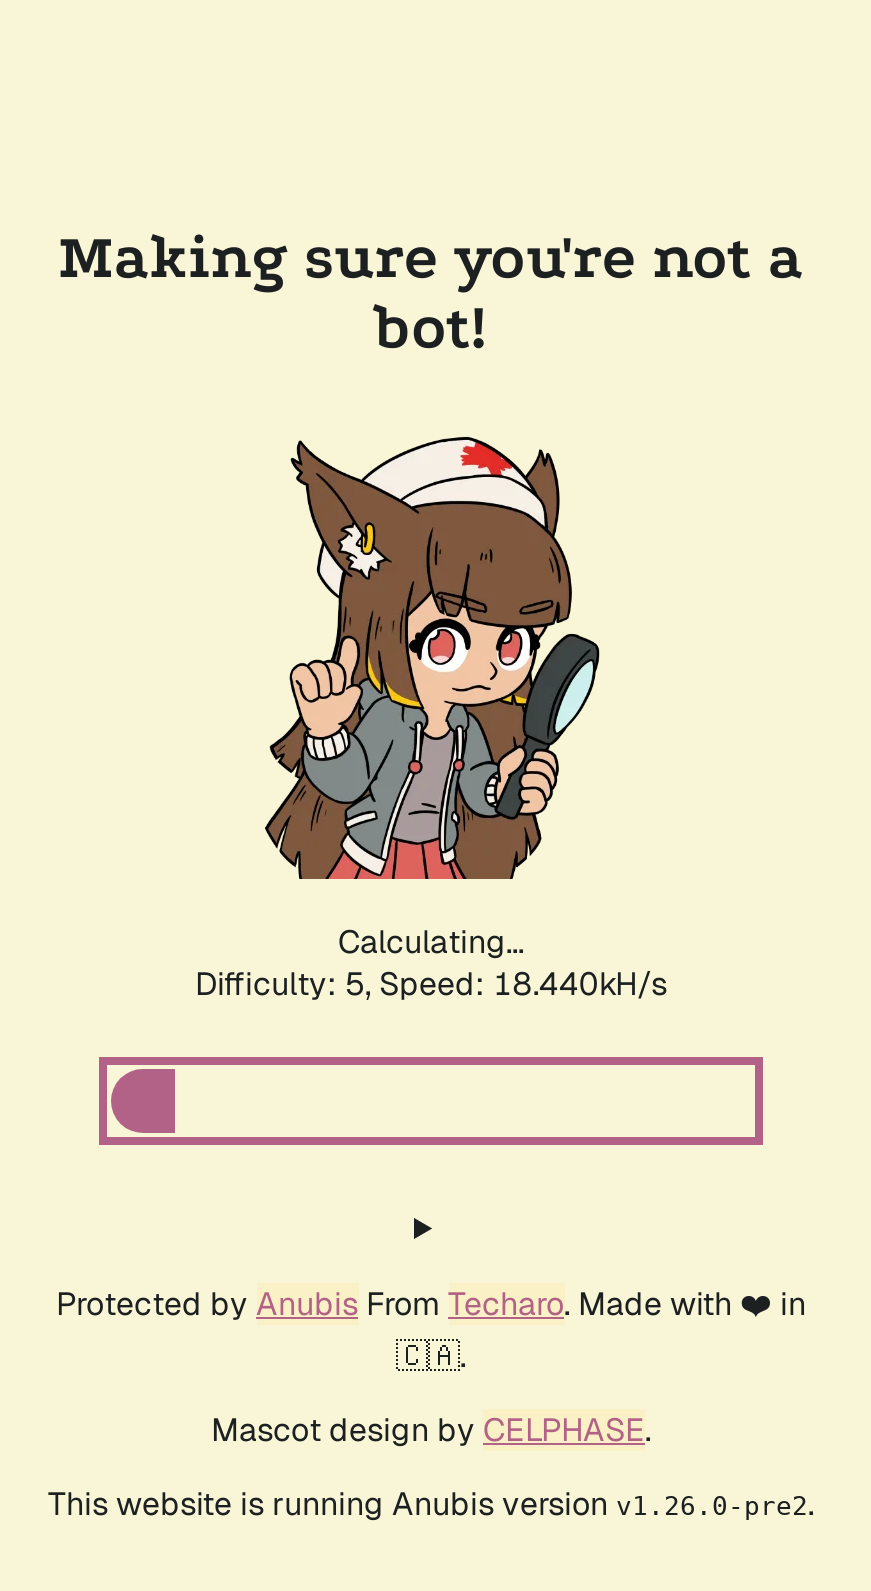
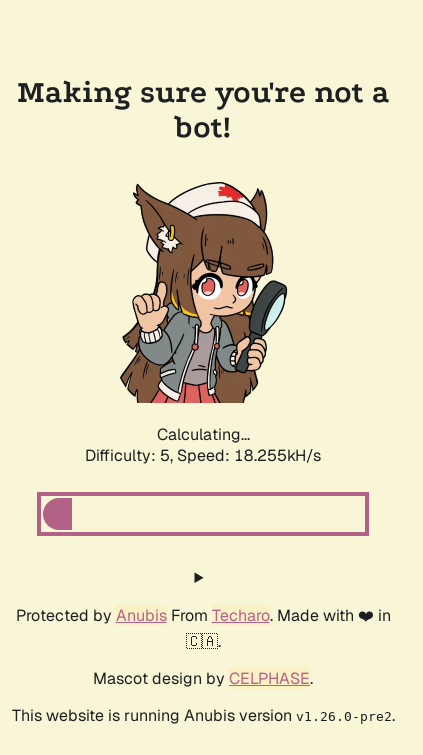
[195,963,667,1005] Difficulty: 5, Speed: 18.440kH/s -> [85,445,321,466] Difficulty: 5, Speed: 18.255kH/s

